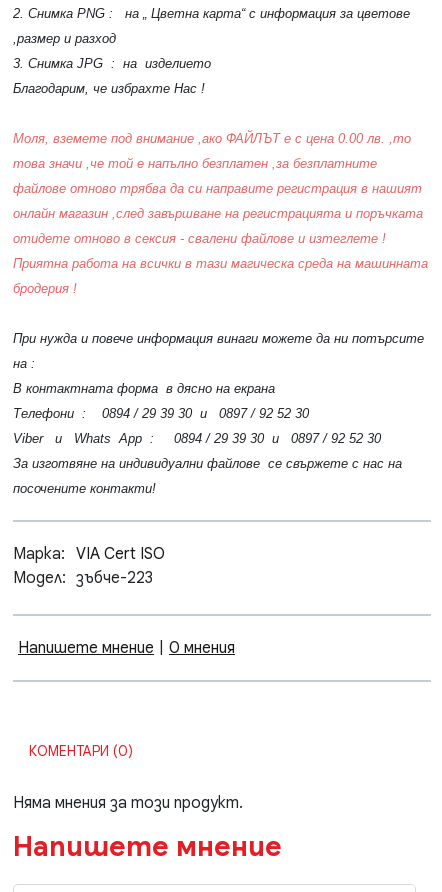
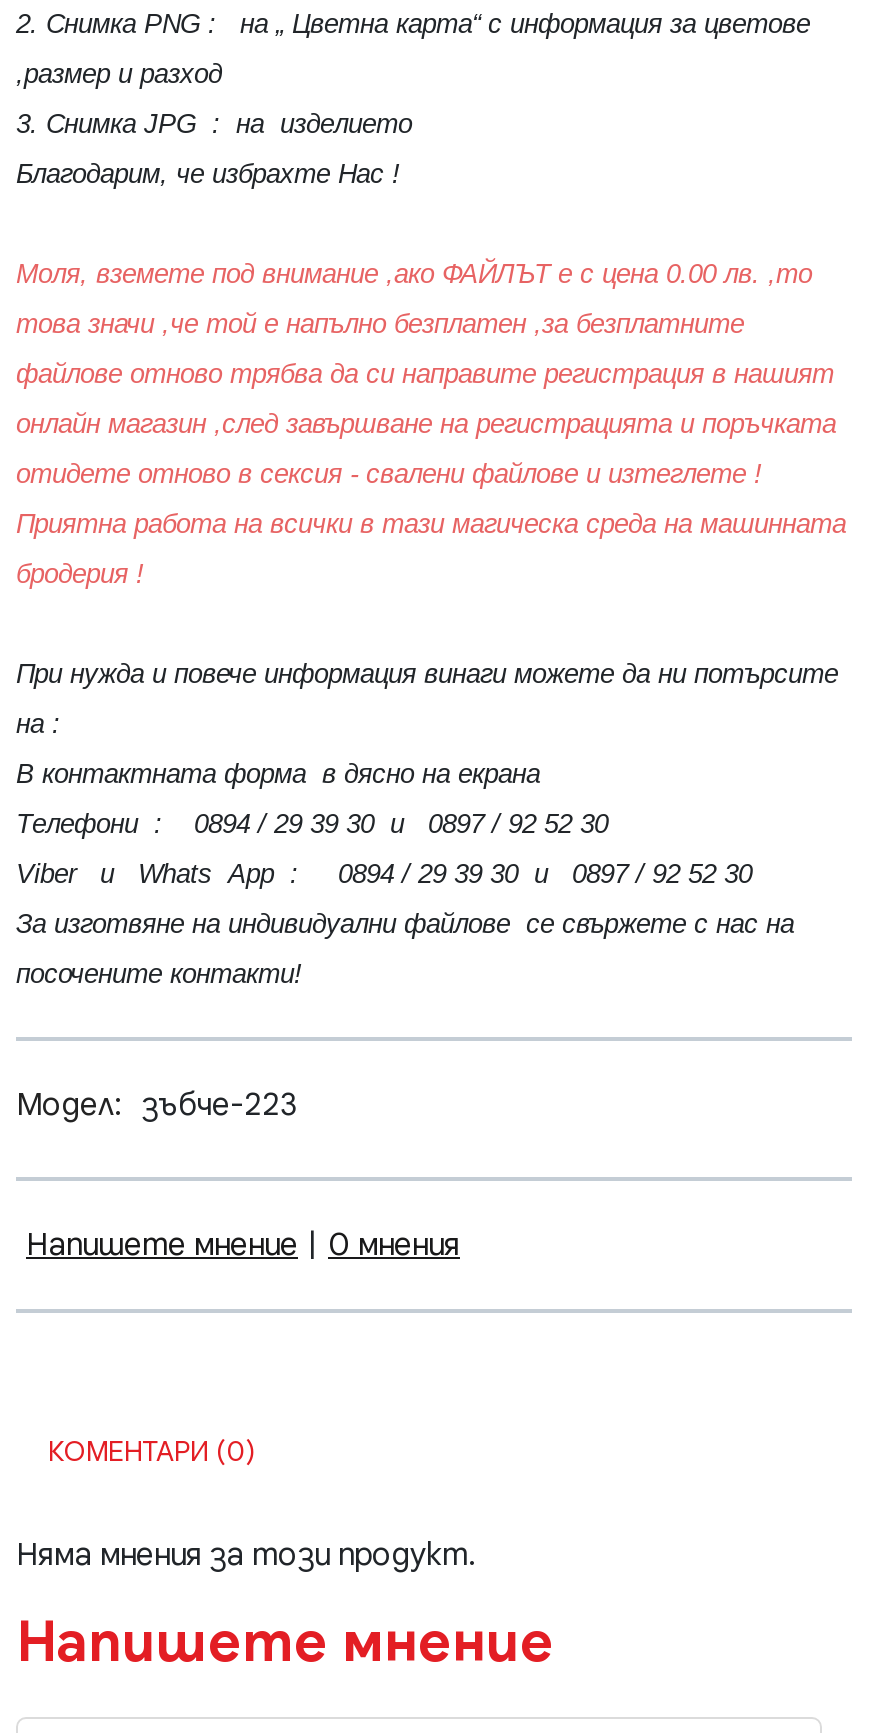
[13,544,165,564] Марка: VIA Cert ISO -> none

